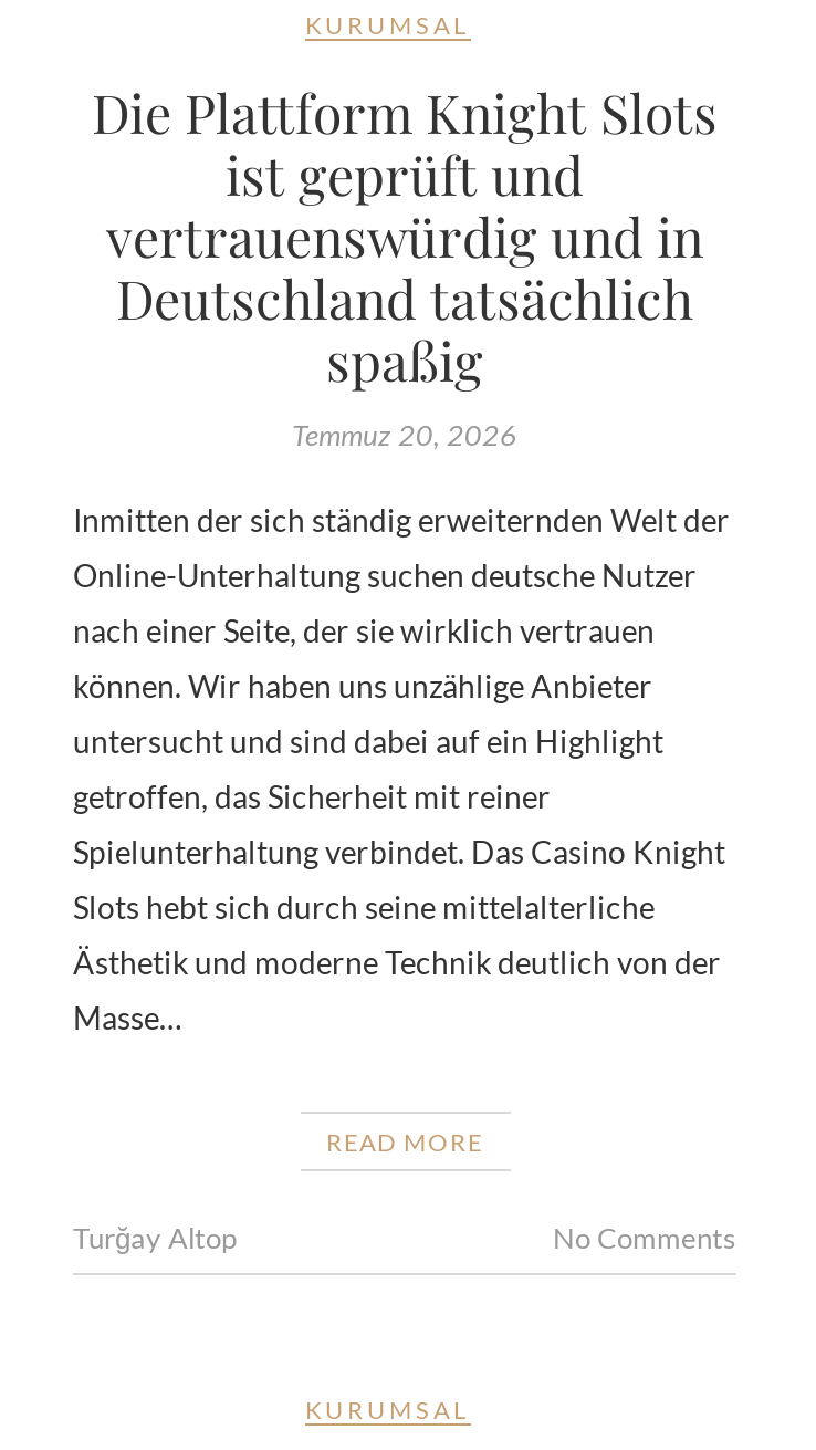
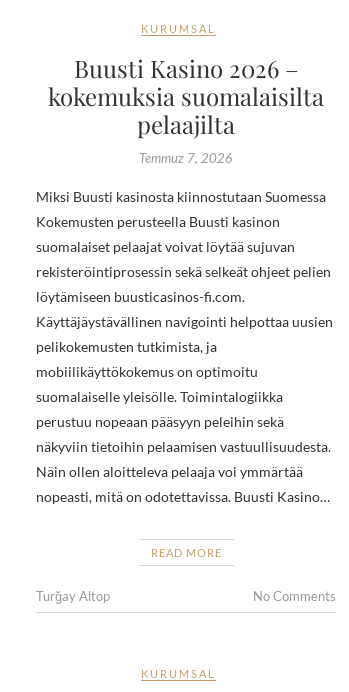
[73,76,730,1036] Die Plattform Knight Slots | ist geprüft und | vertrauenswürdig und in | Deutschland tatsächlich | spaßig | Temmuz 20, 2026 | Inmitten der sich ständig erweiternden Welt der | Online-Unterhaltung suchen deutsche Nutzer | nach einer Seite, der sie wirklich vertrauen | können. Wir haben uns unzählige Anbieter | untersucht und sind dabei auf ein Highlight | getroffen, das Sicherheit mit reiner | Spielunterhaltung verbindet. Das Casino Knight | Slots hebt sich durch seine mittelalterliche | Ästhetik und moderne Technik deutlich von der | Masse… -> [36,52,333,505] Buusti Kasino 2026 – | kokemuksia suomalaisilta | pelaajilta | Temmuz 7, 2026 | Miksi Buusti kasinosta kiinnostutaan Suomessa | Kokemusten perusteella Buusti kasinon | suomalaiset pelaajat voivat löytää sujuvan | rekisteröintiprosessin sekä selkeät ohjeet pelien | löytämiseen buusticasinos-fi.com. | Käyttäjäystävällinen navigointi helpottaa uusien | pelikokemusten tutkimista, ja | mobiilikäyttökokemus on optimoitu | suomalaiselle yleisölle. Toimintalogiikka | perustuu nopeaan pääsyyn peleihin sekä | näkyviin tietoihin pelaamisen vastuullisuudesta. | Näin ollen aloitteleva pelaaja voi ymmärtää | nopeasti, mitä on odotettavissa. Buusti Kasino…

